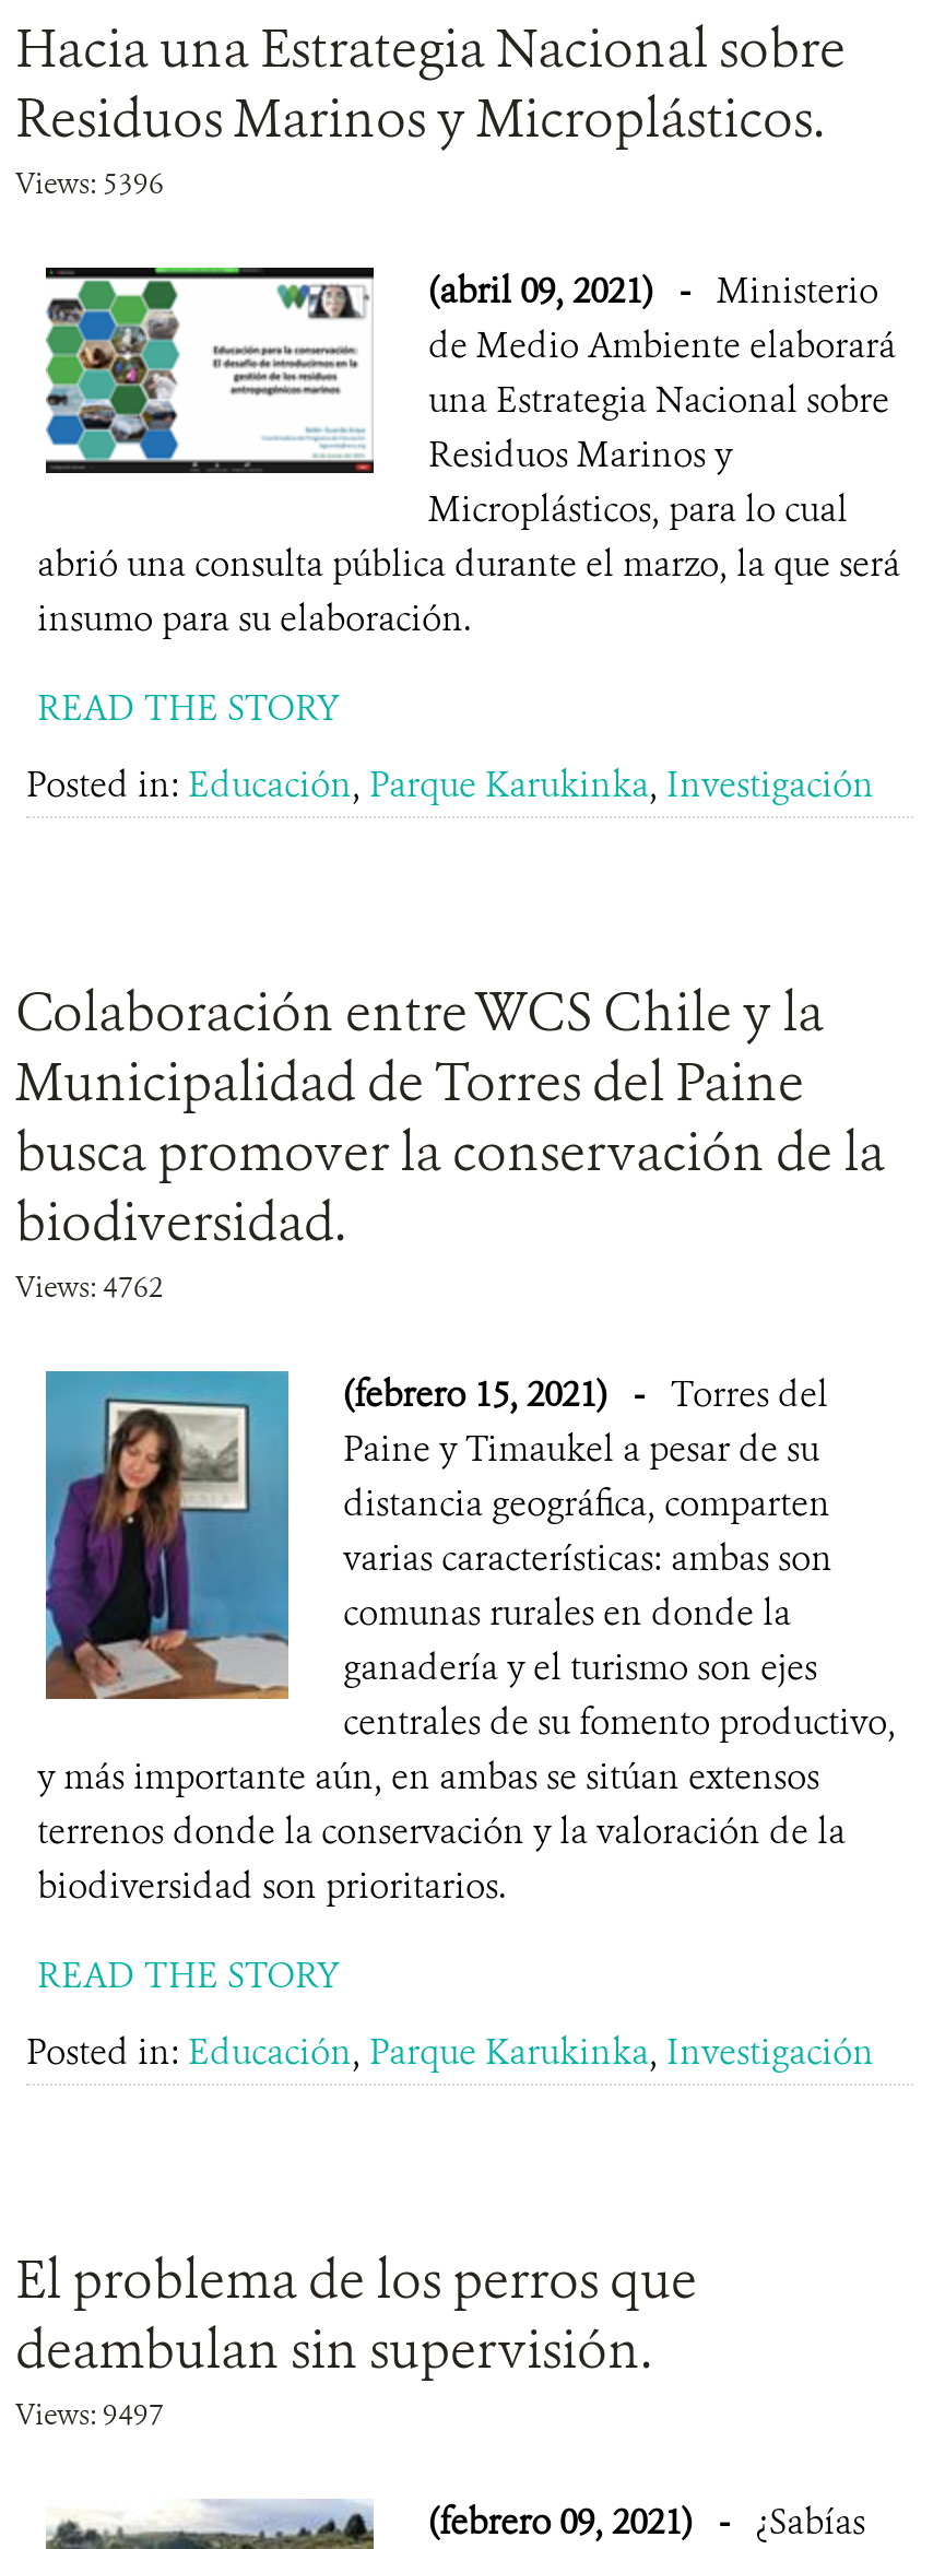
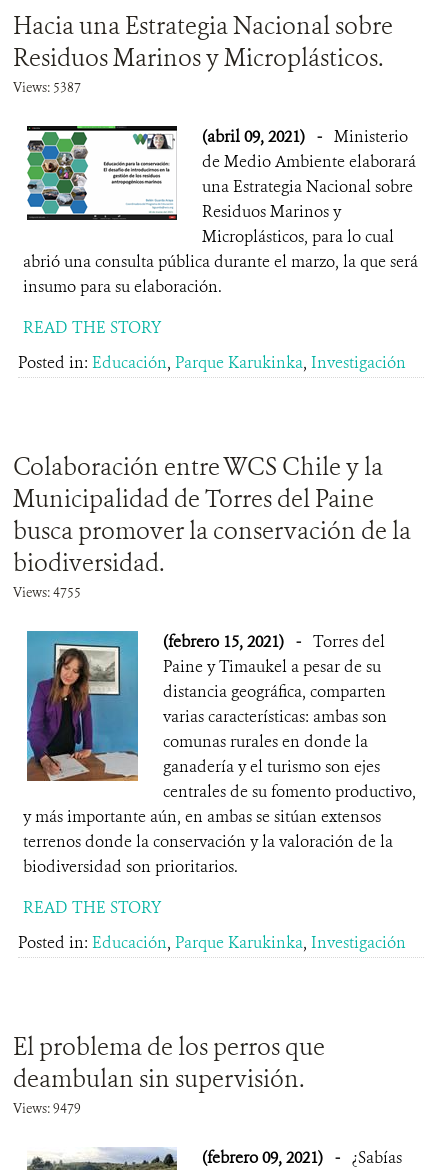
[15,165,164,202] Views: 5396 -> [13,79,81,96] Views: 5387
[15,1268,164,1306] Views: 4762 -> [13,584,81,601] Views: 4755
[15,2396,164,2433] Views: 9497 -> [13,1100,81,1117] Views: 9479

